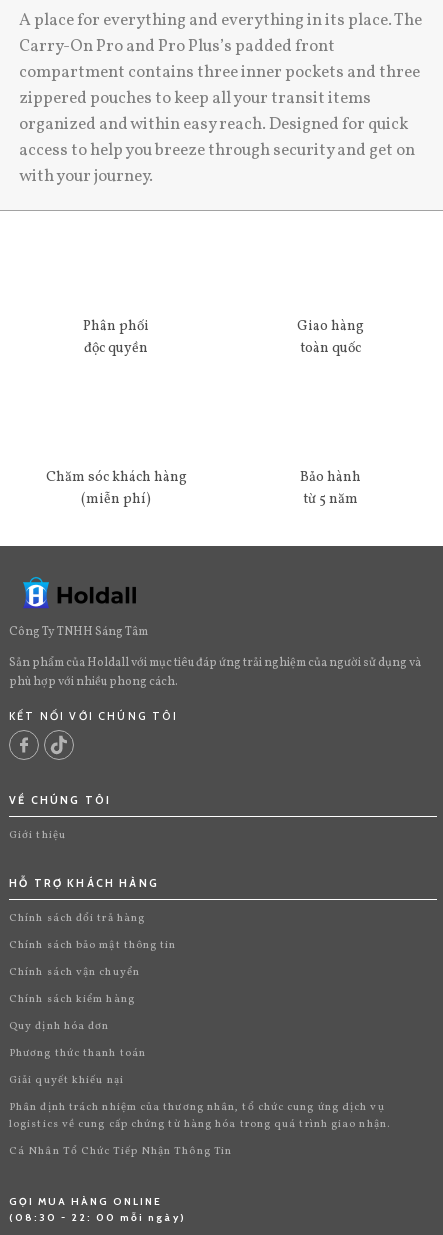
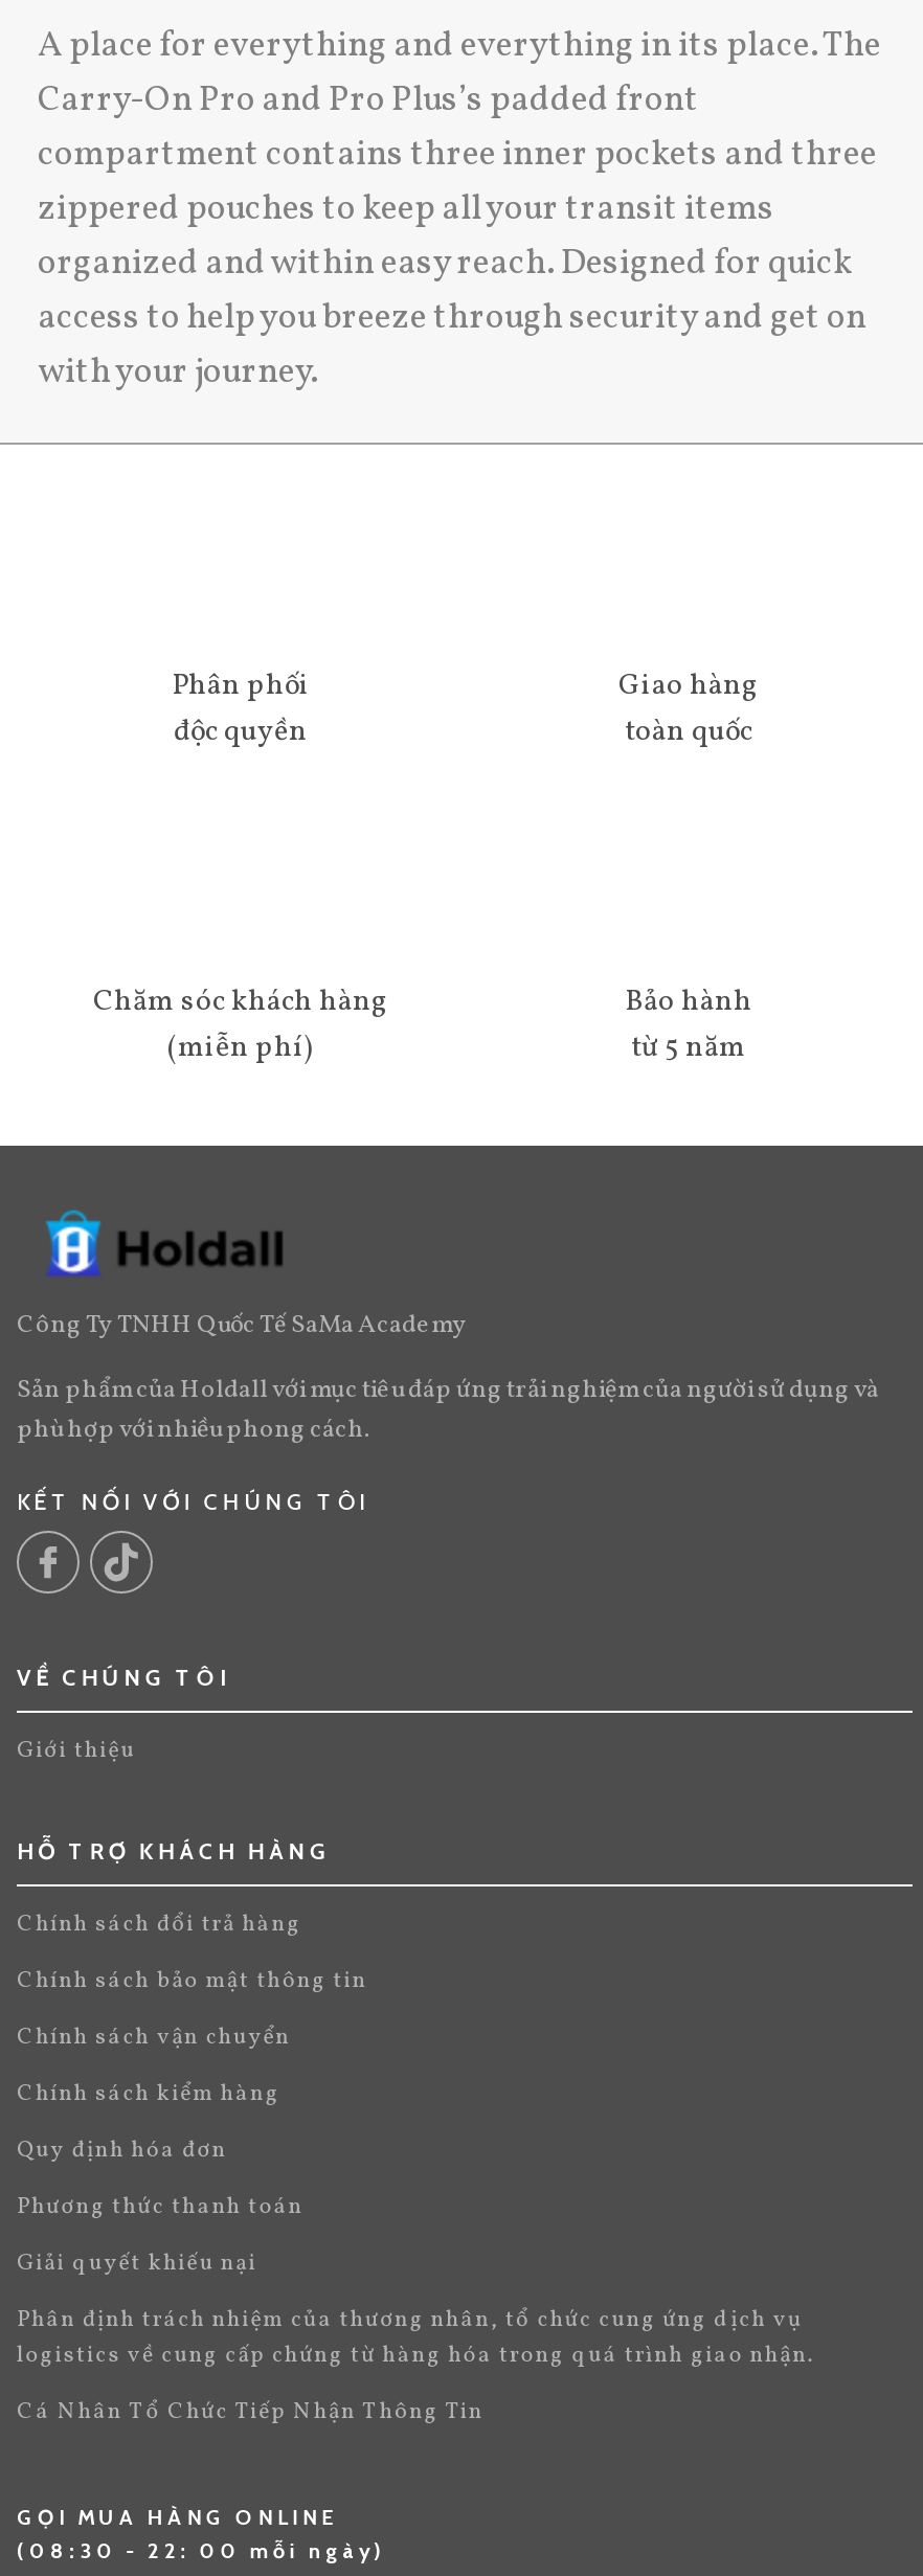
[9,623,148,640] Công Ty TNHH Sáng Tâm -> [17,1307,467,1343] Công Ty TNHH Quốc Tế SaMa Academy

